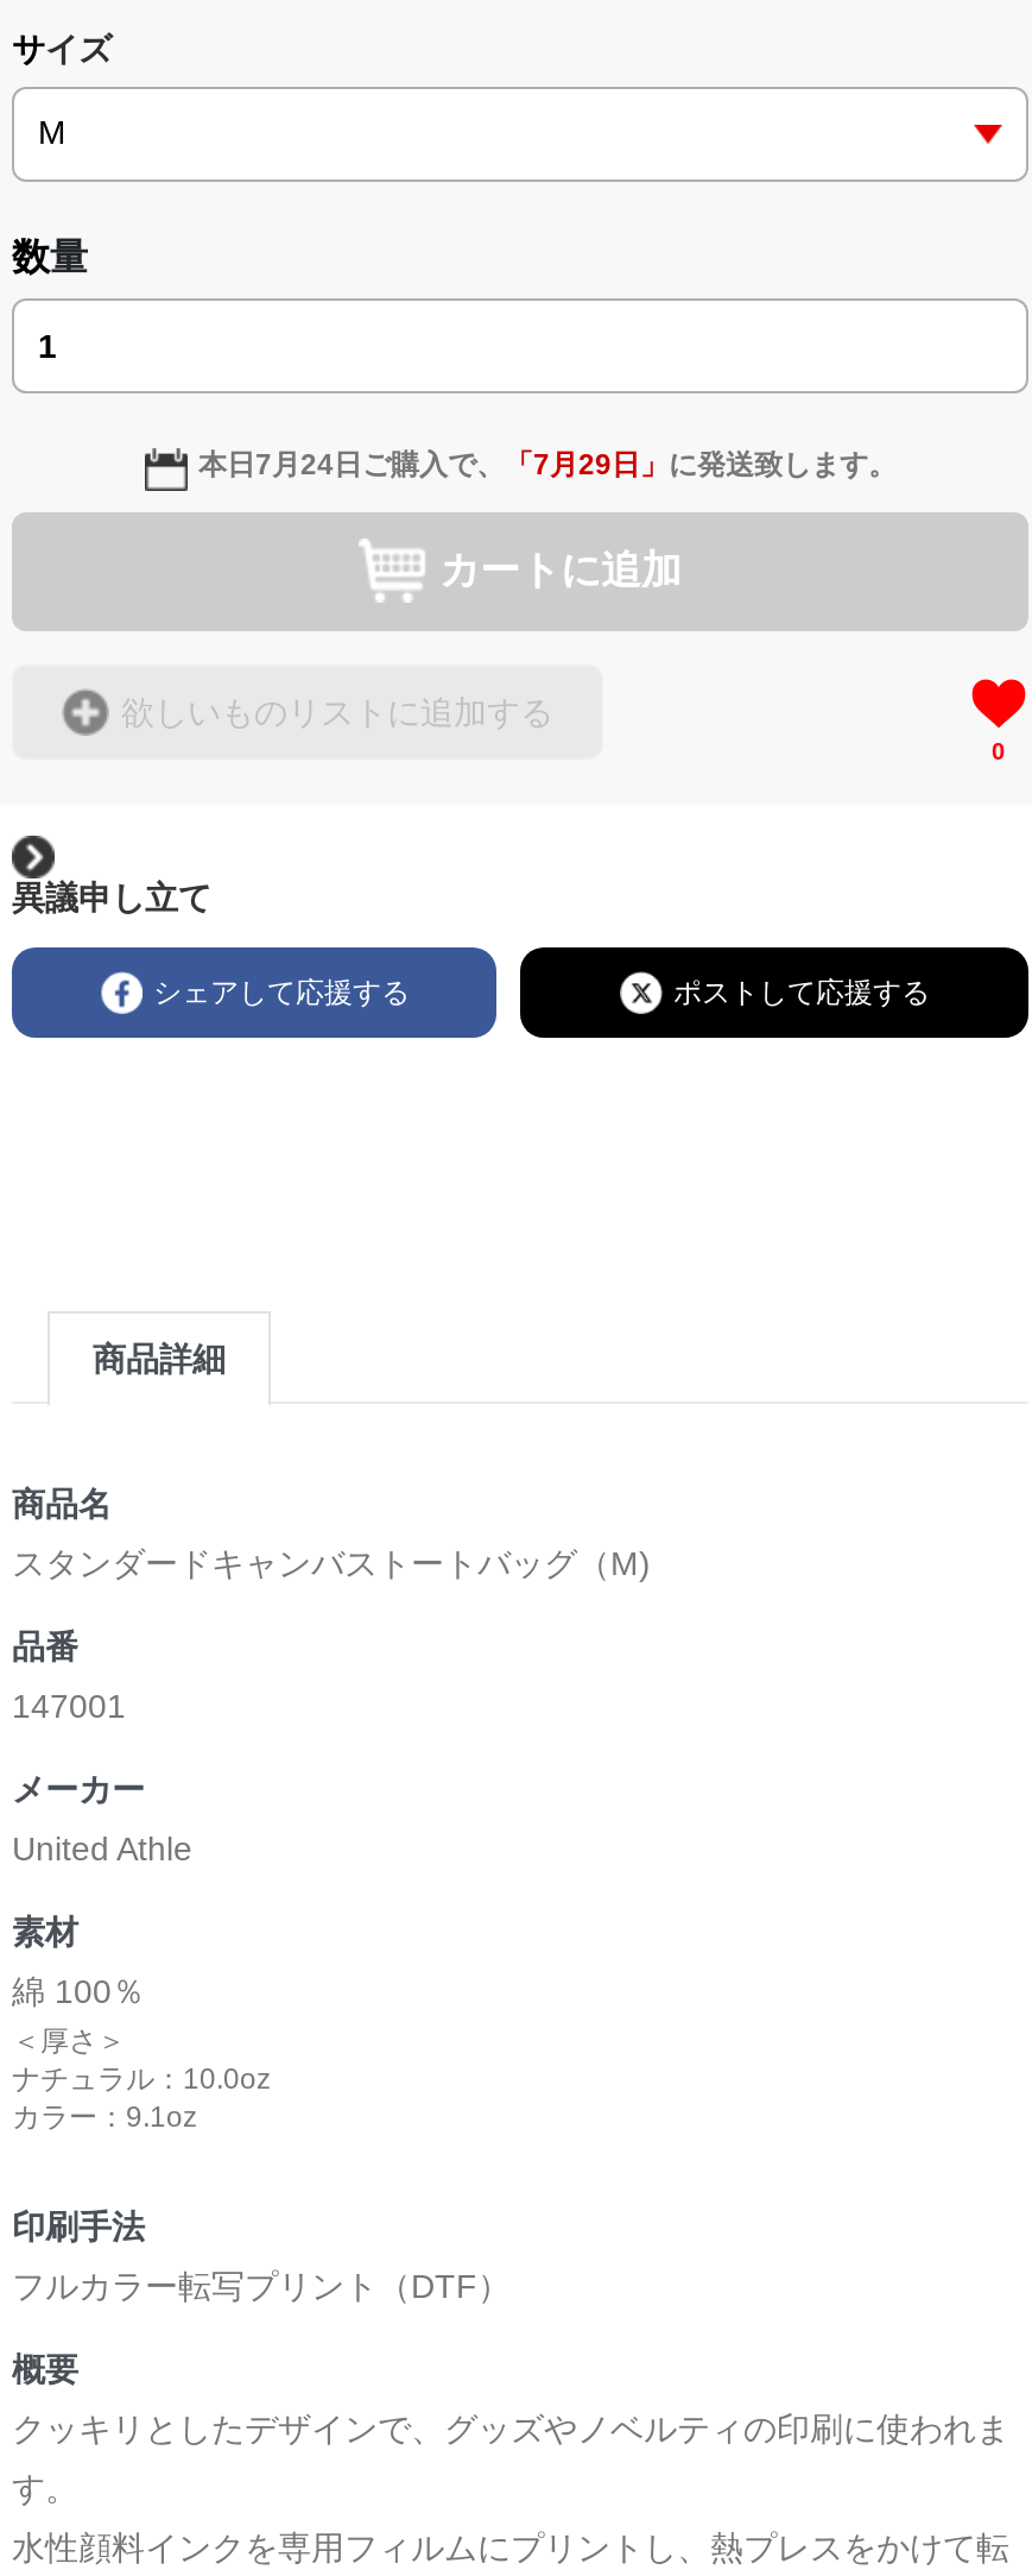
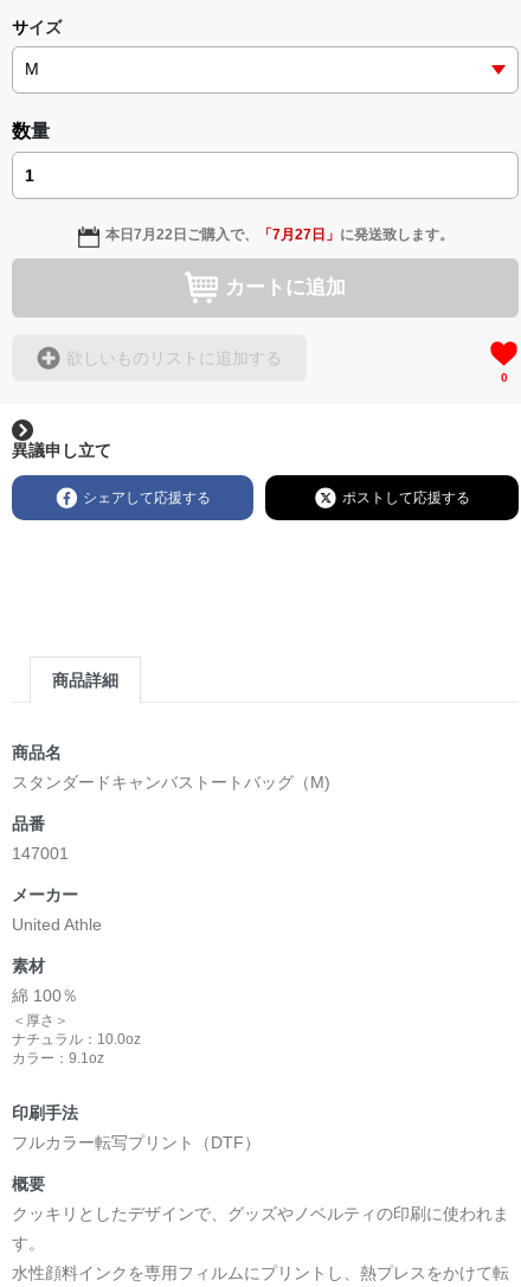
[198,447,897,480] 本日7月24日ご購入で、「7月29日」に発送致します。 -> [105,226,453,242] 本日7月22日ご購入で、「7月27日」に発送致します。

